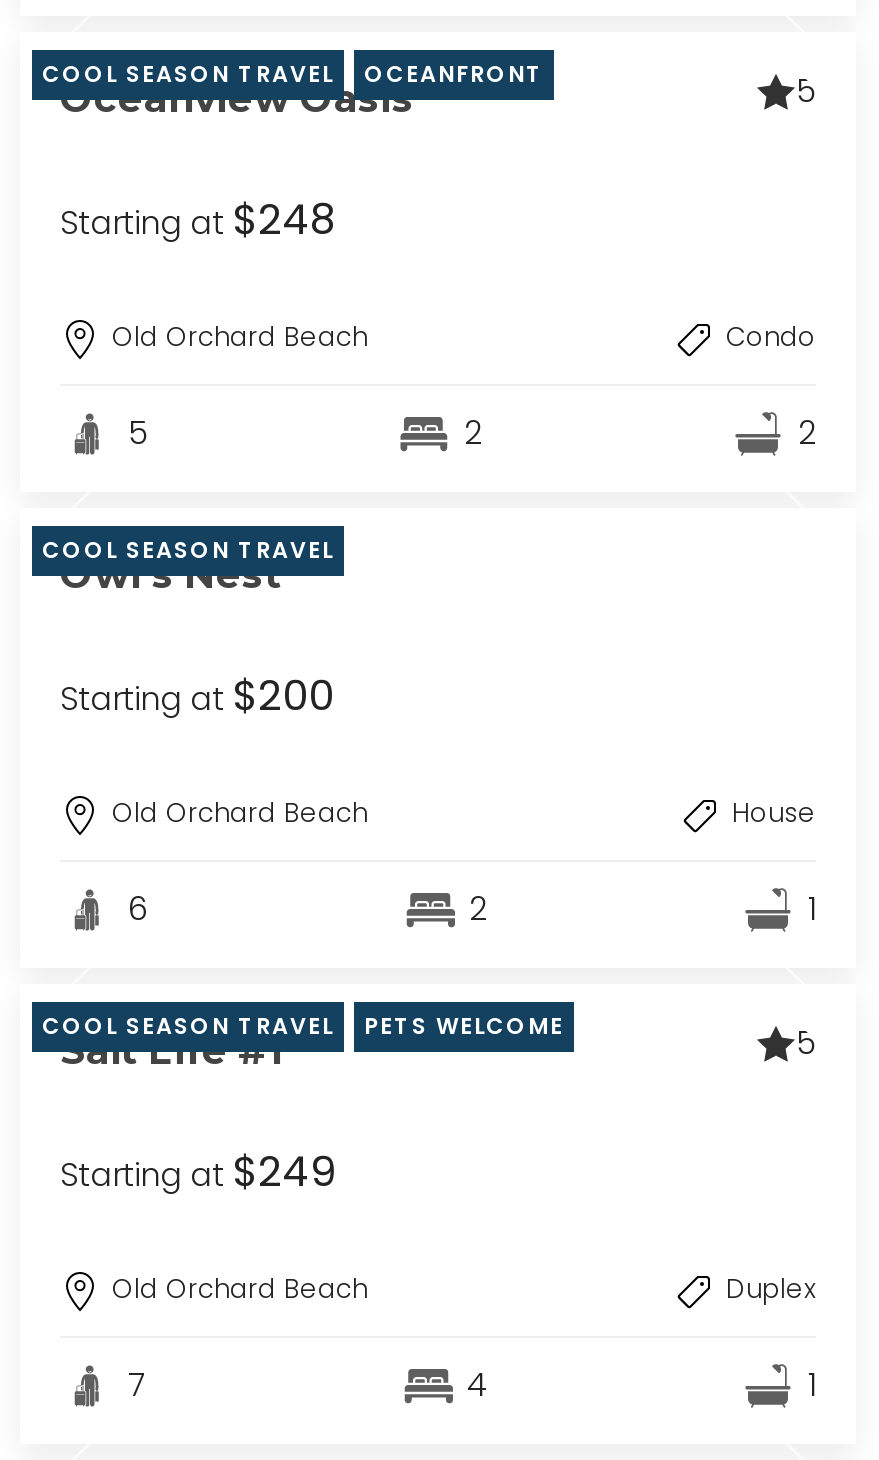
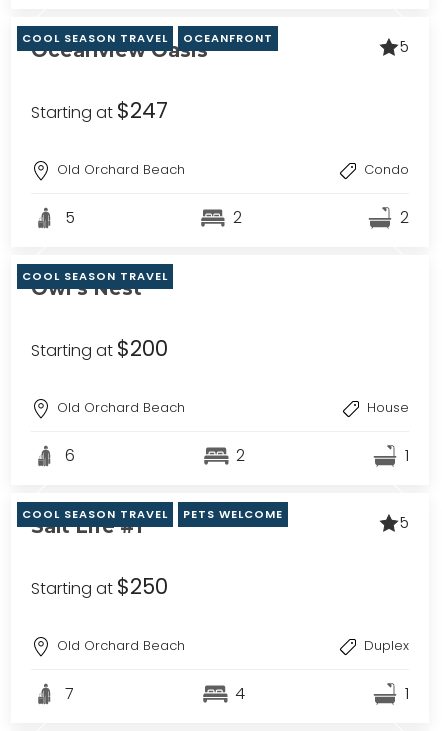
[60,190,336,248] Starting at $248 -> [31,96,168,125] Starting at $247
[60,1142,336,1200] Starting at $249 -> [31,572,168,601] Starting at $250

